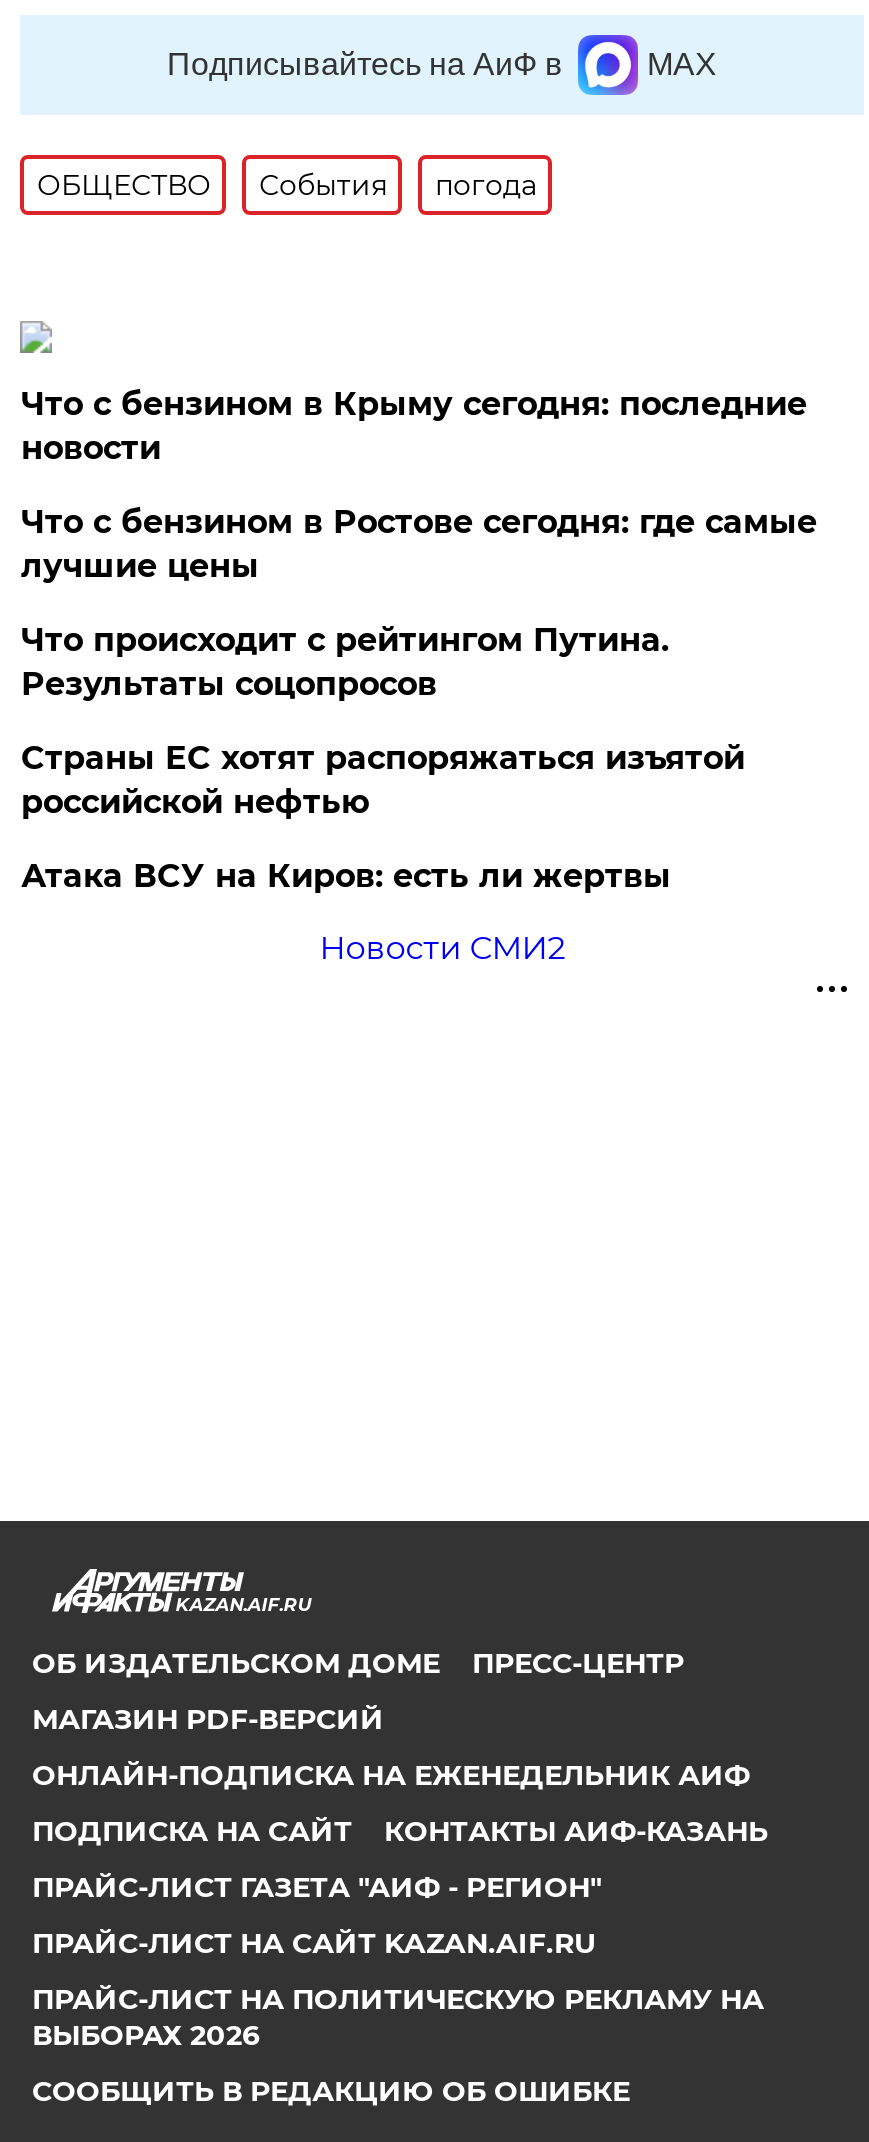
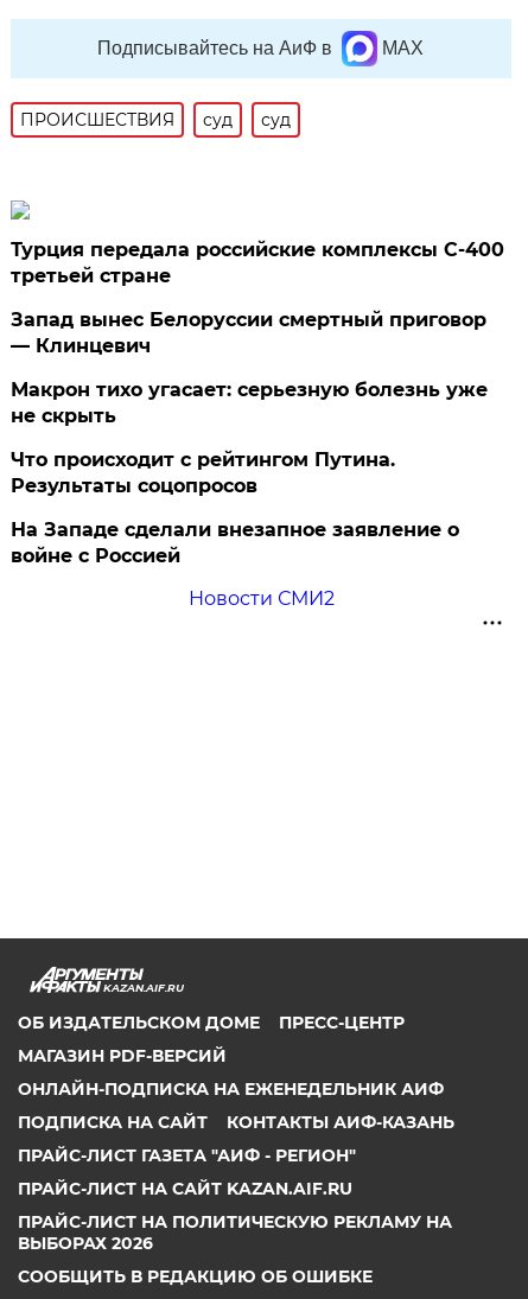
[37,167,537,203] ОБЩЕСТВО | События | погода -> [21,109,291,130] ПРОИСШЕСТВИЯ | суд | суд
[21,385,817,585] Что с бензином в Крыму сегодня: последние | новости | Что с бензином в Ростове сегодня: где самые | лучшие цены -> [11,238,505,427] Турция передала российские комплексы С-400 | третьей стране | Запад вынес Белоруссии смертный приговор | — Клинцевич | Макрон тихо угасает: серьезную болезнь уже | не скрыть
moved [21,621,669,703] -> [11,448,396,497]: Что происходит с рейтингом Путина. | Результаты соцопросов
[21,739,745,895] Страны ЕС хотят распоряжаться изъятой | российской нефтью | Атака ВСУ на Киров: есть ли жертвы -> [11,518,460,567] На Западе сделали внезапное заявление о | войне с Россией

